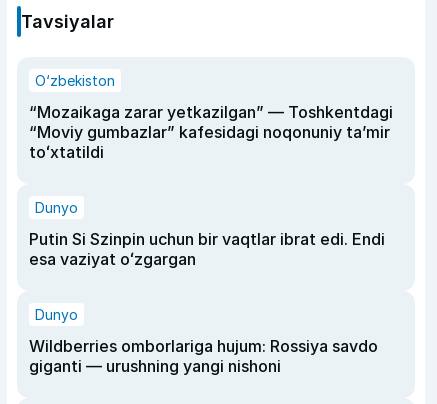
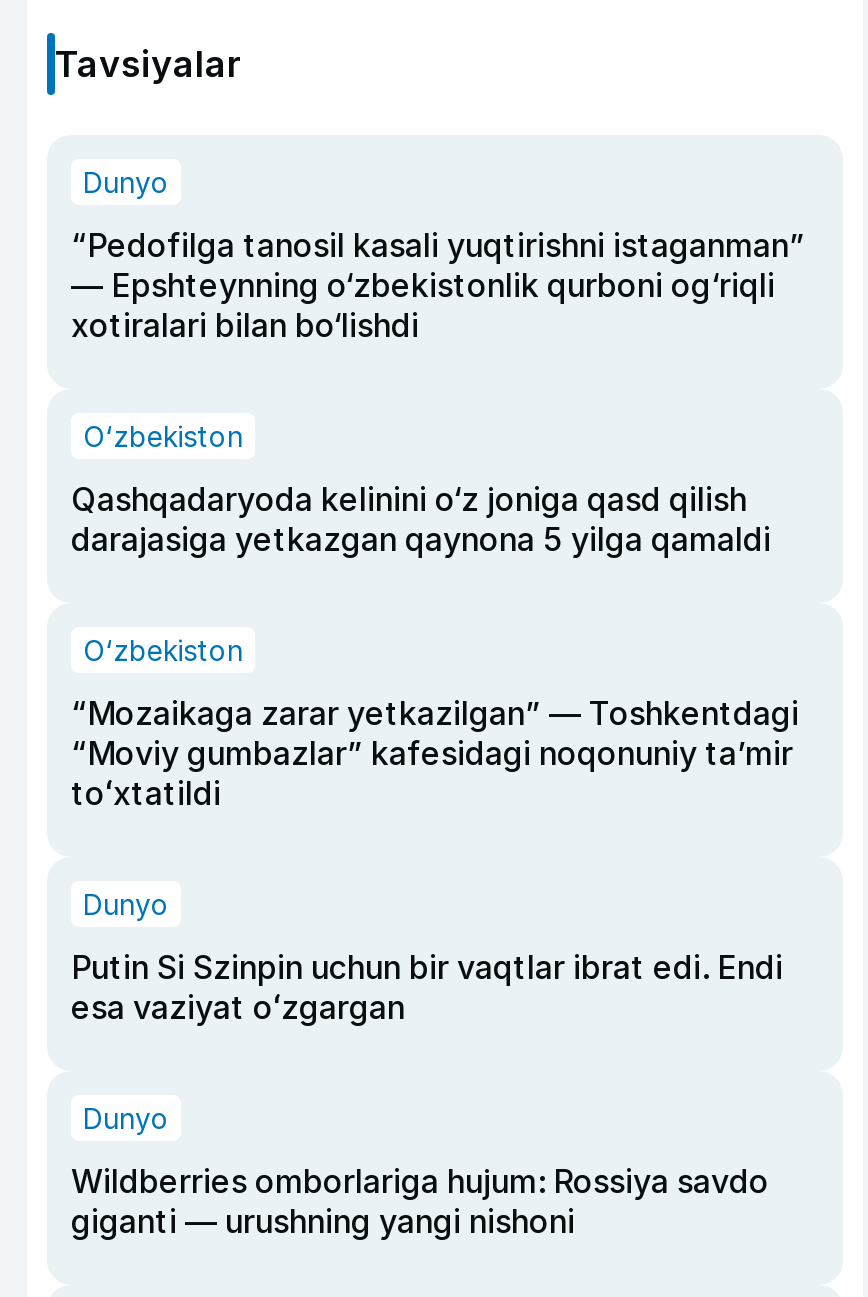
none -> [71,164,805,558] Dunyo | “Pedofilga tanosil kasali yuqtirishni istaganman” | — Epshteynning o‘zbekistonlik qurboni og‘riqli | xotiralari bilan bo‘lishdi | O‘zbekiston | Qashqadaryoda kelinini o‘z joniga qasd qilish | darajasiga yetkazgan qaynona 5 yilga qamaldi

